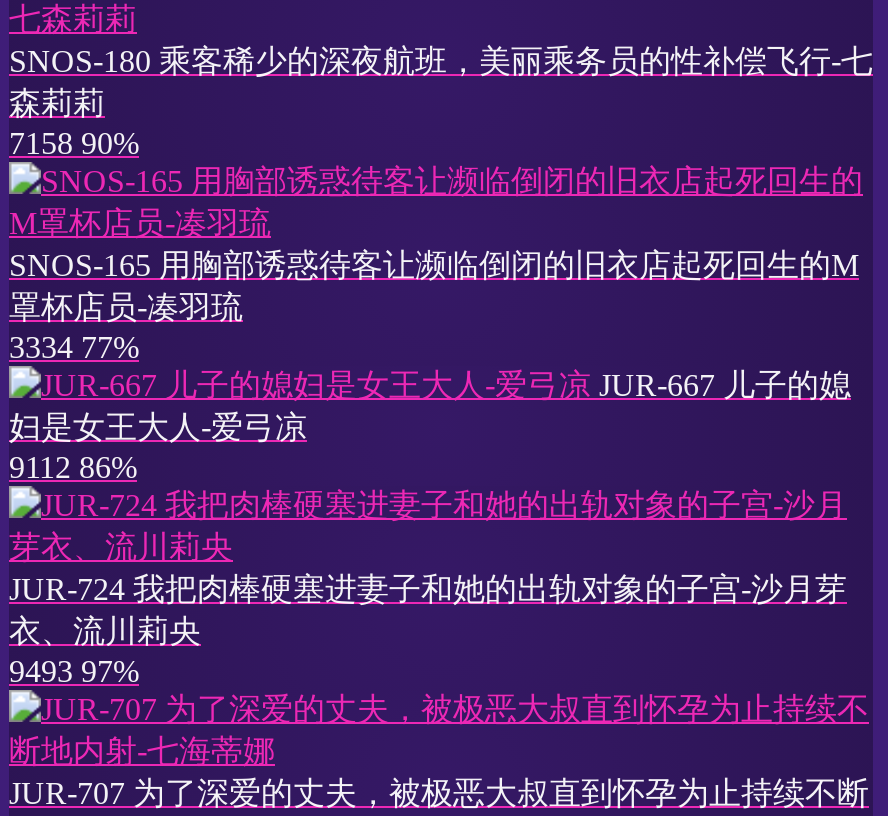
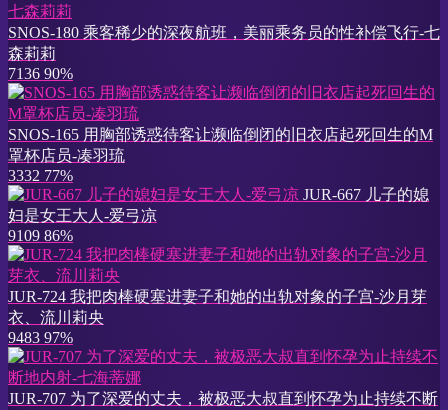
[9,125,139,159] 7158 90% -> [8,65,73,82] 7136 90%
[9,329,139,363] 3334 77% -> [8,167,73,184] 3332 77%
[9,449,137,483] 9112 86% -> [8,227,73,244] 9109 86%
[9,653,139,687] 9493 97% -> [8,329,73,346] 9483 97%

